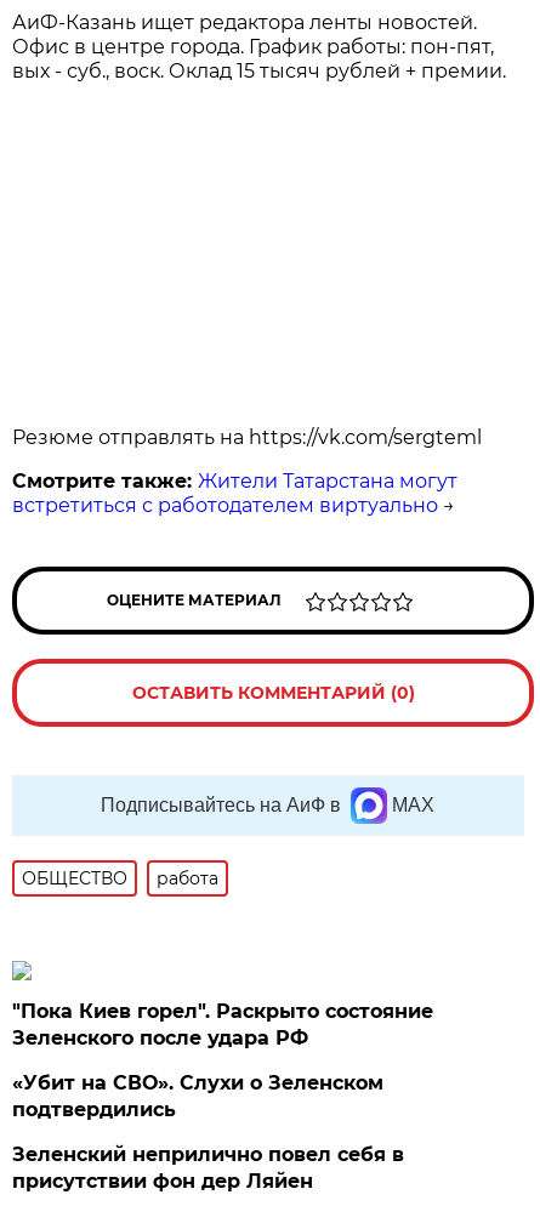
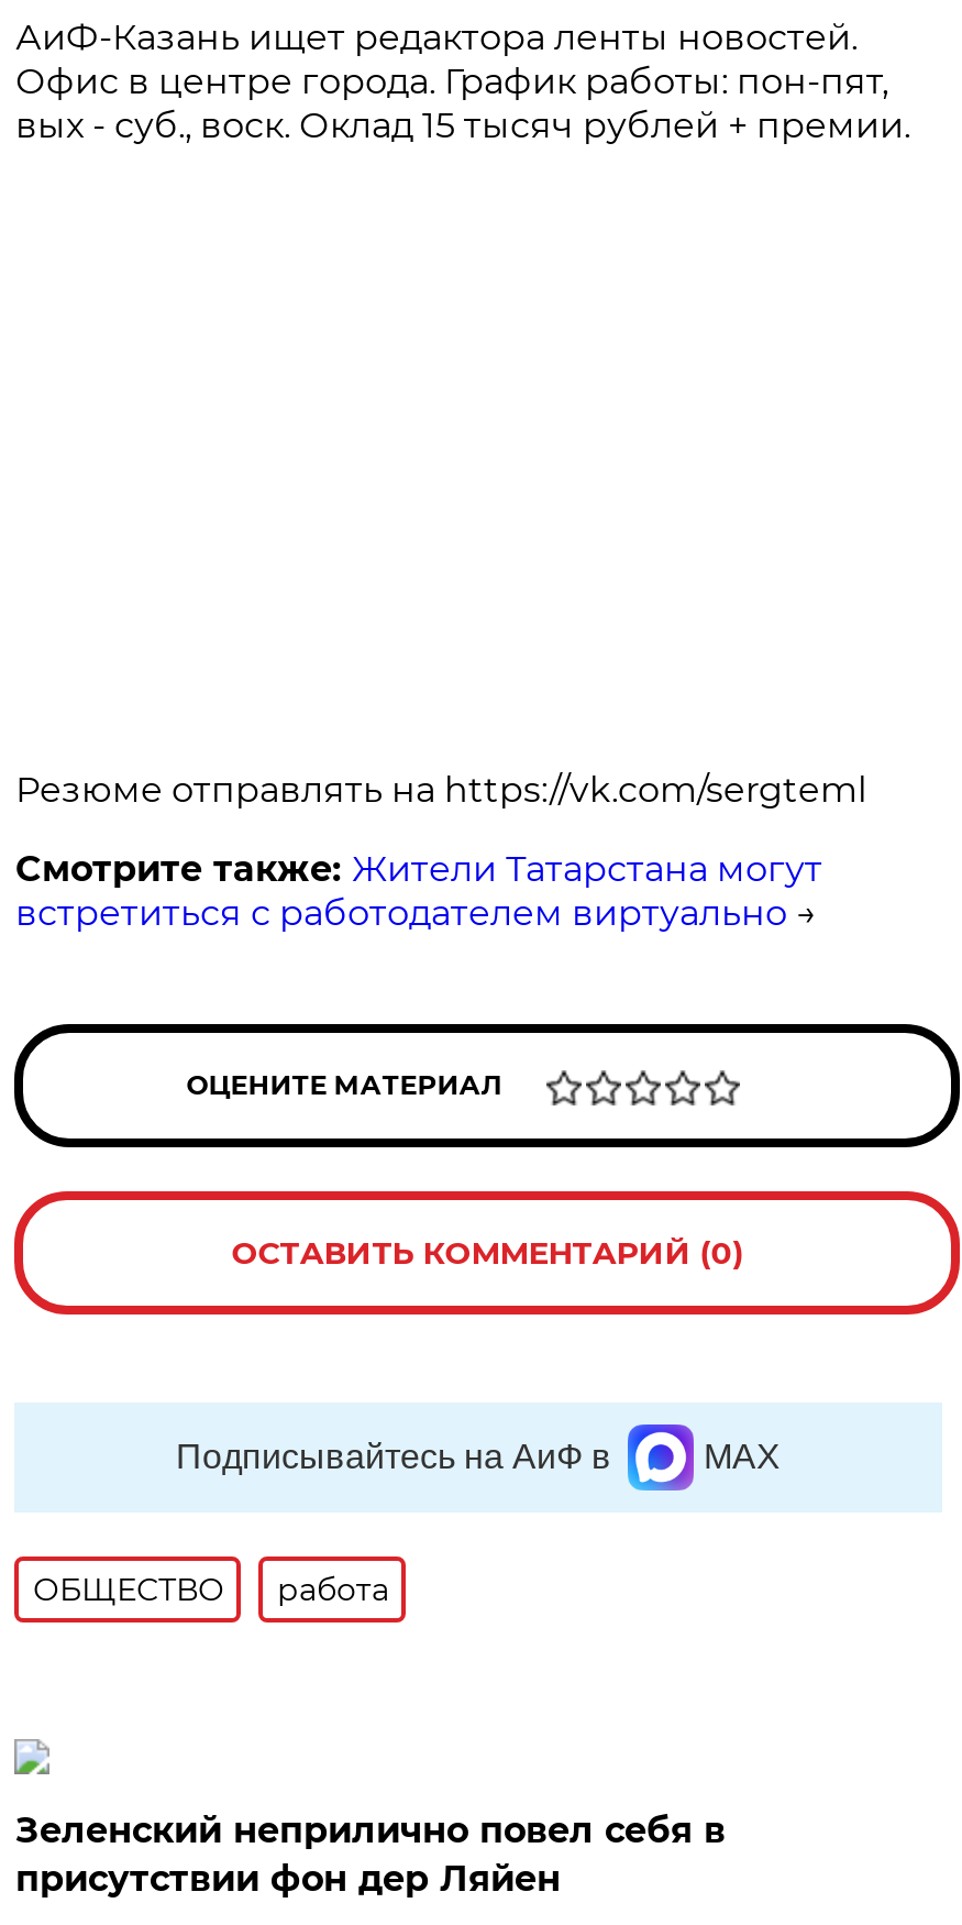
[13,1000,434,1121] "Пока Киев горел". Раскрыто состояние | Зеленского после удара РФ | «Убит на СВО». Слухи о Зеленском | подтвердились -> none

